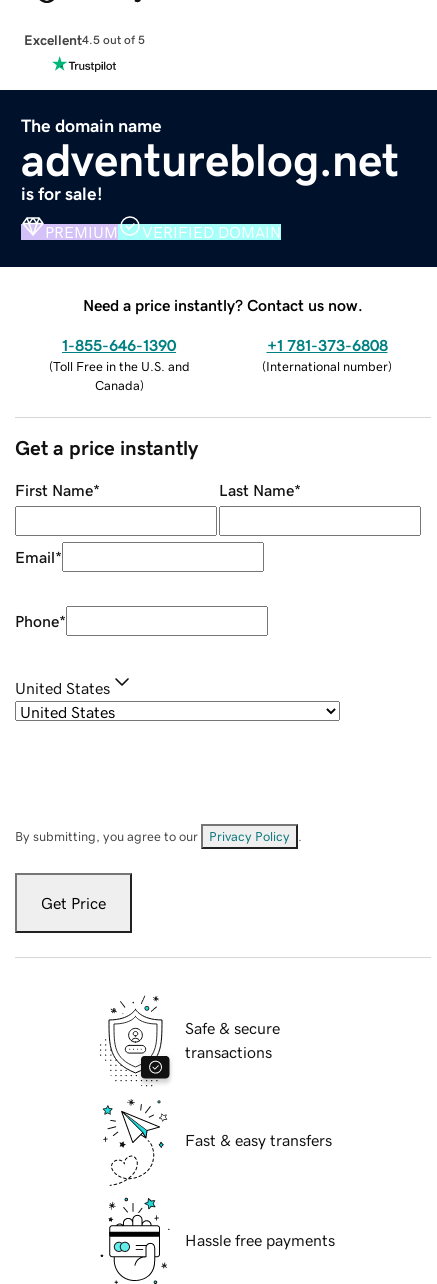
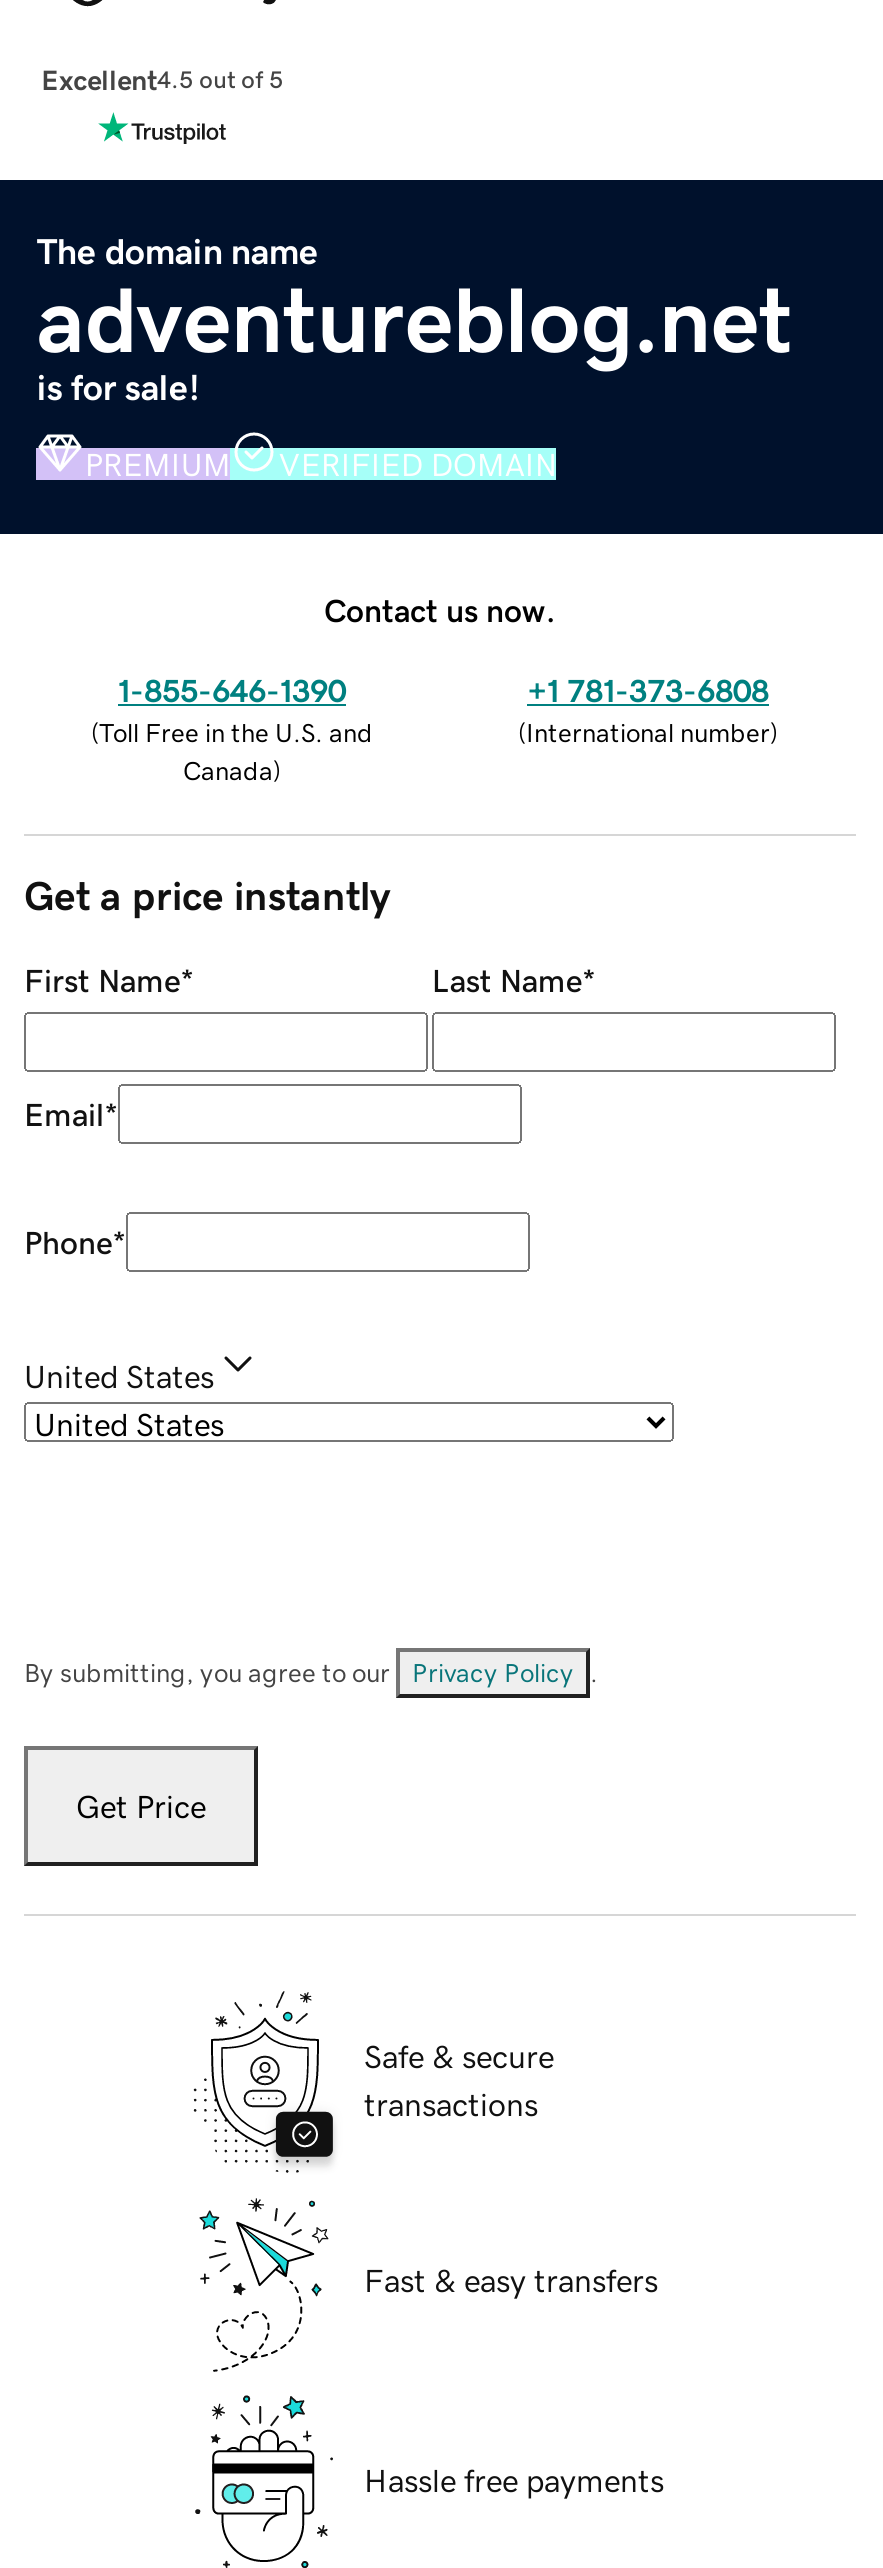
[83,297,363,313] Need a price instantly? Contact us now. -> [324,593,556,625] Contact us now.

